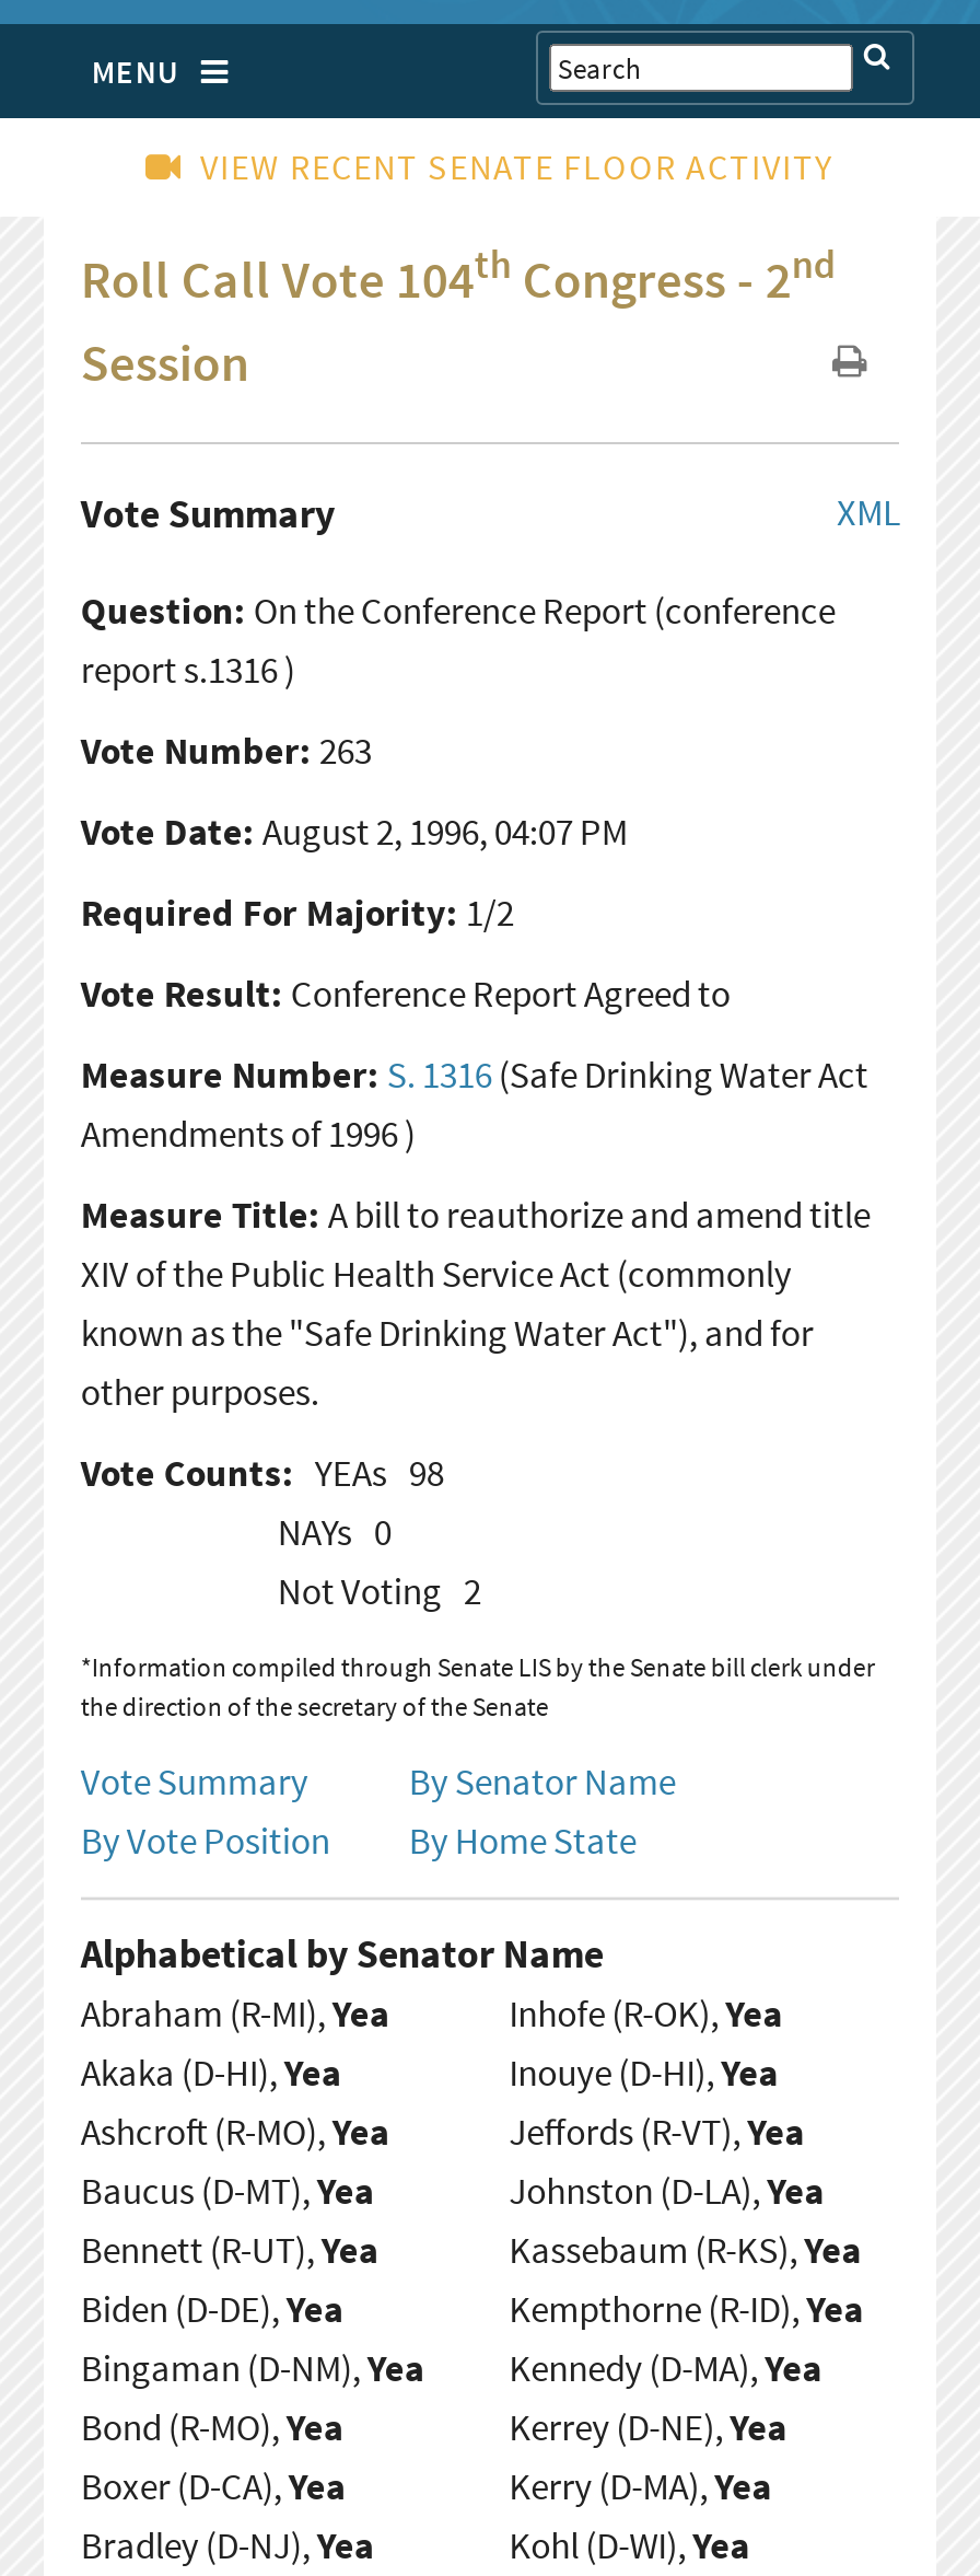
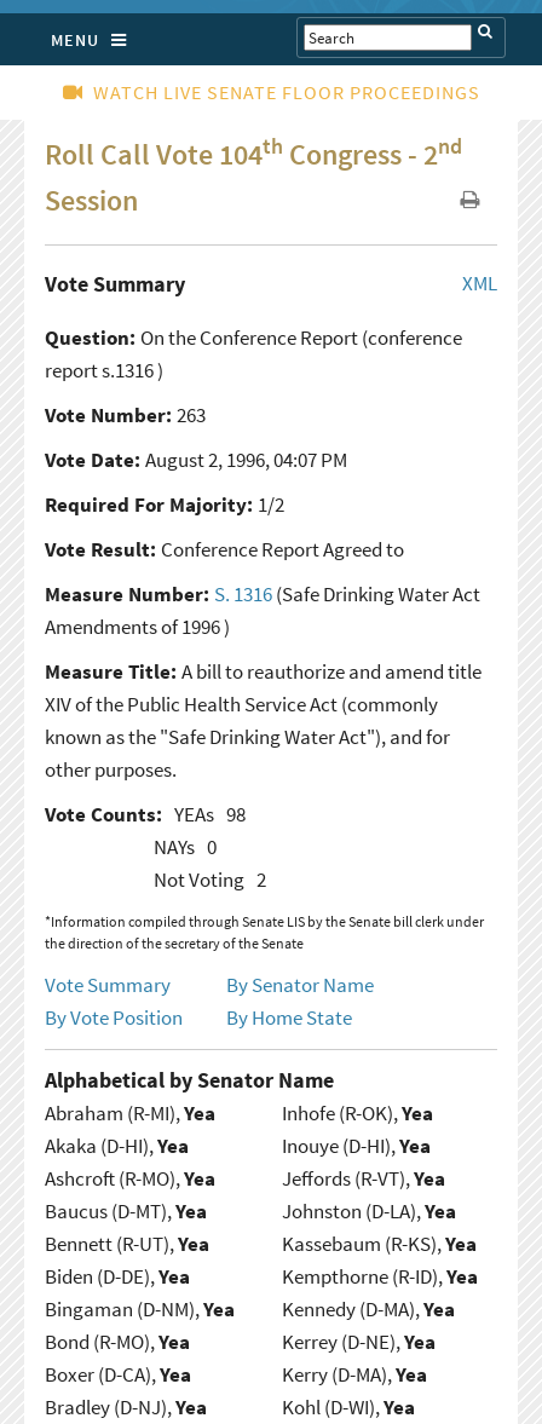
[200,144,835,188] VIEW RECENT SENATE FLOOR ACTIVITY -> [93,80,480,104] WATCH LIVE SENATE FLOOR PROCEEDINGS

